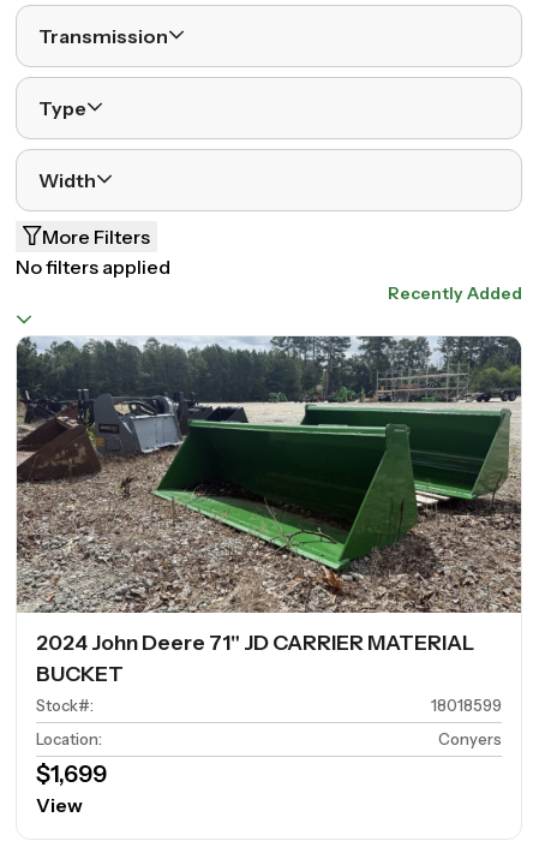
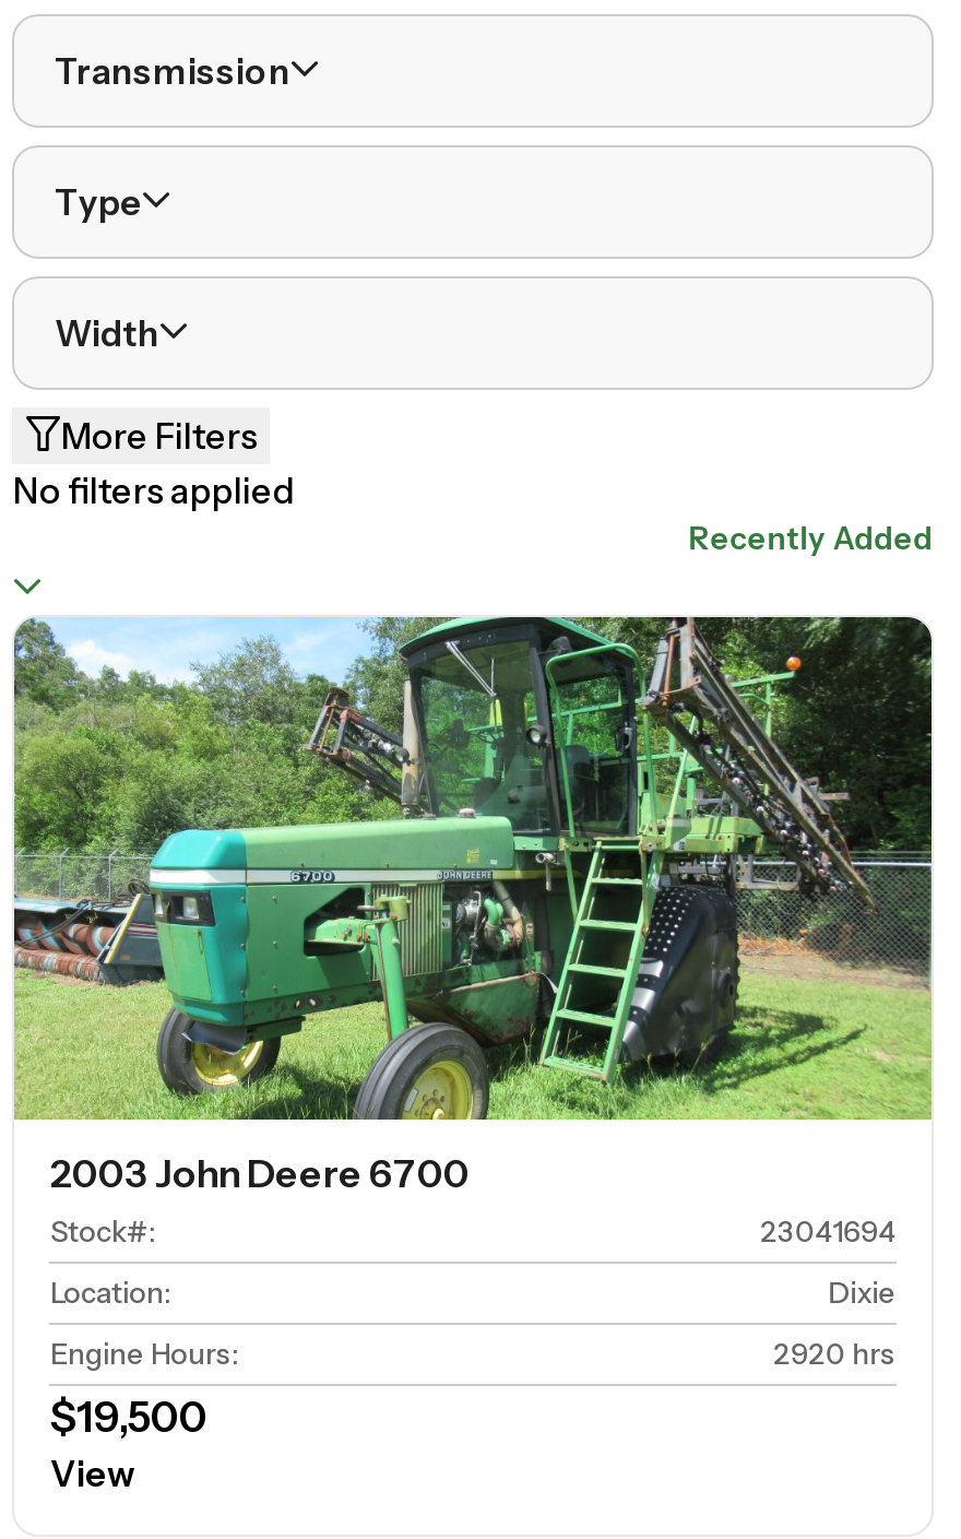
[16,335,522,686] [image] | 2024 John Deere 71" JD CARRIER MATERIAL | BUCKET -> [12,615,934,1197] [image] | 2003 John Deere 6700
moved [36,696,103,749] -> [50,1214,170,1310]: Stock#: | Location:
[430,696,501,715] 18018599 -> [760,1214,896,1249] 23041694
[36,730,501,789] Conyers | $1,699 -> [50,1276,896,1444] Dixie | Engine Hours: | 2920 hrs | $19,500

